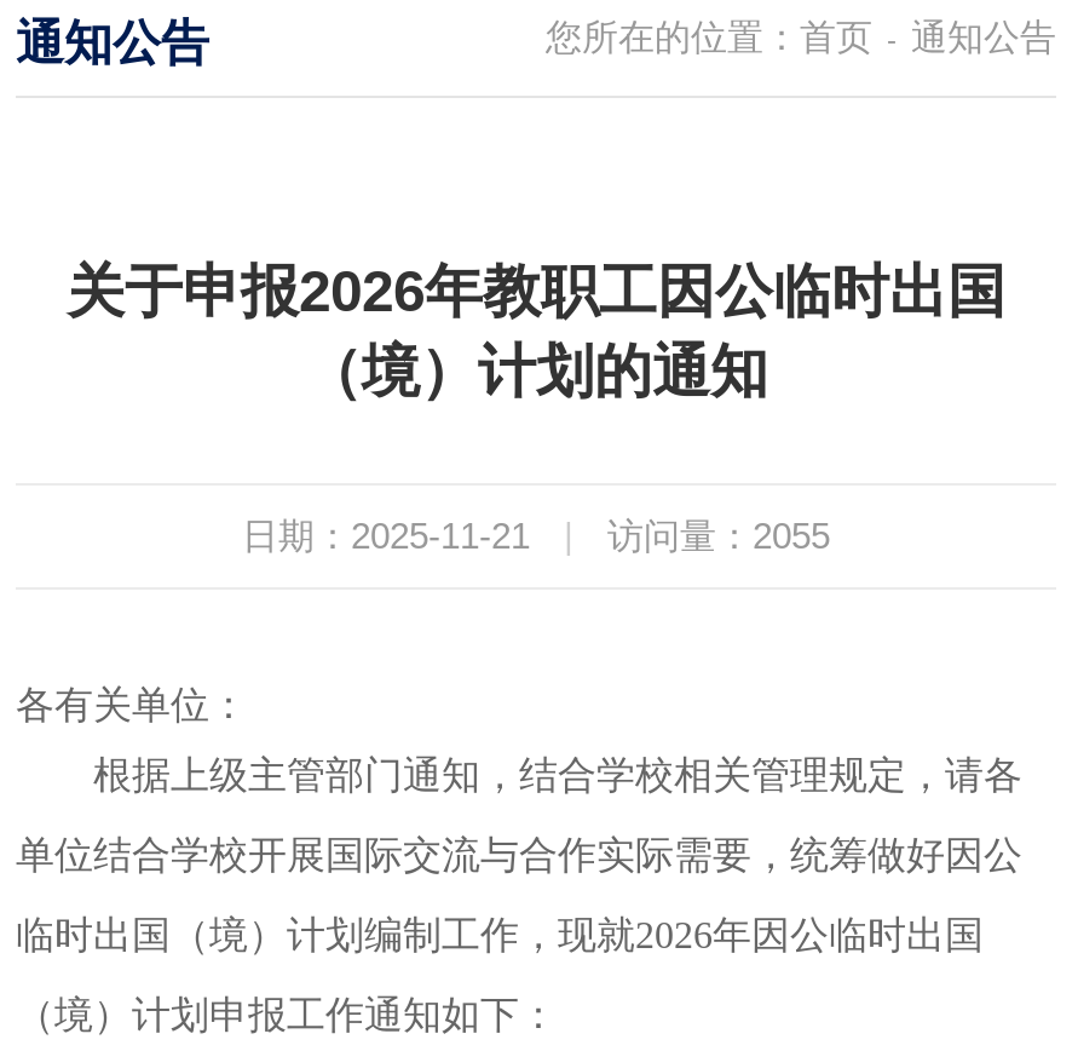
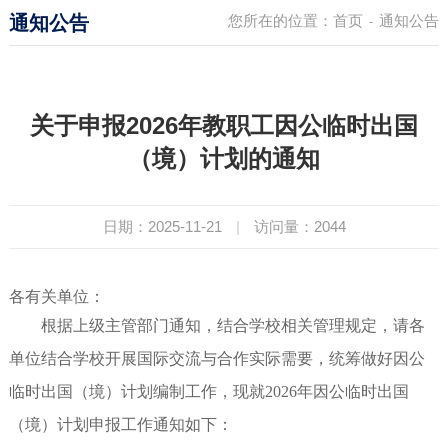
[607,514,830,556] 访问量：2055 -> [253,218,345,235] 访问量：2044

